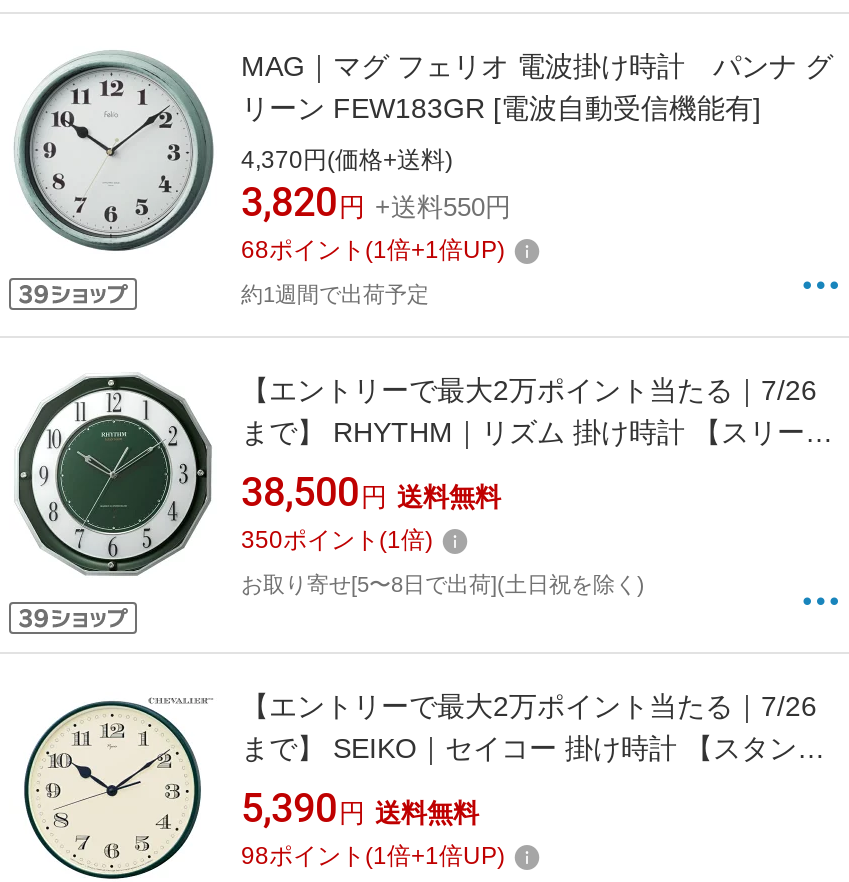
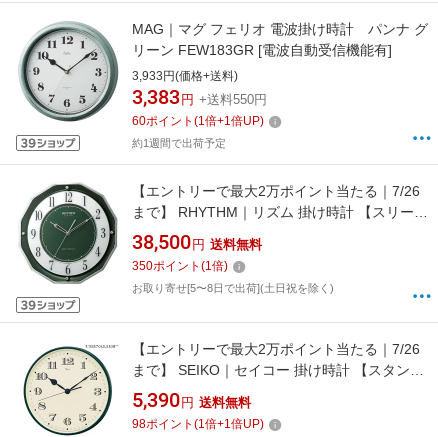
[241,146,453,174] 4,370円(価格+送料) -> [132,69,238,83] 3,933円(価格+送料)
[241,178,511,226] 3,820円 +送料550円 -> [132,85,267,109] 3,383円 +送料550円
[241,236,505,264] 68ポイント(1倍+1倍UP) -> [132,114,264,128] 60ポイント(1倍+1倍UP)

